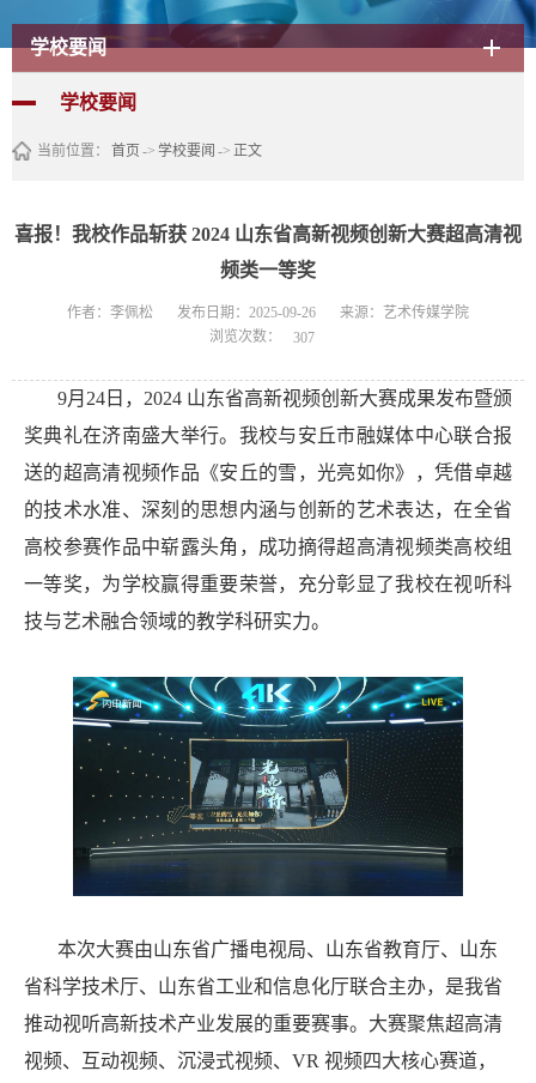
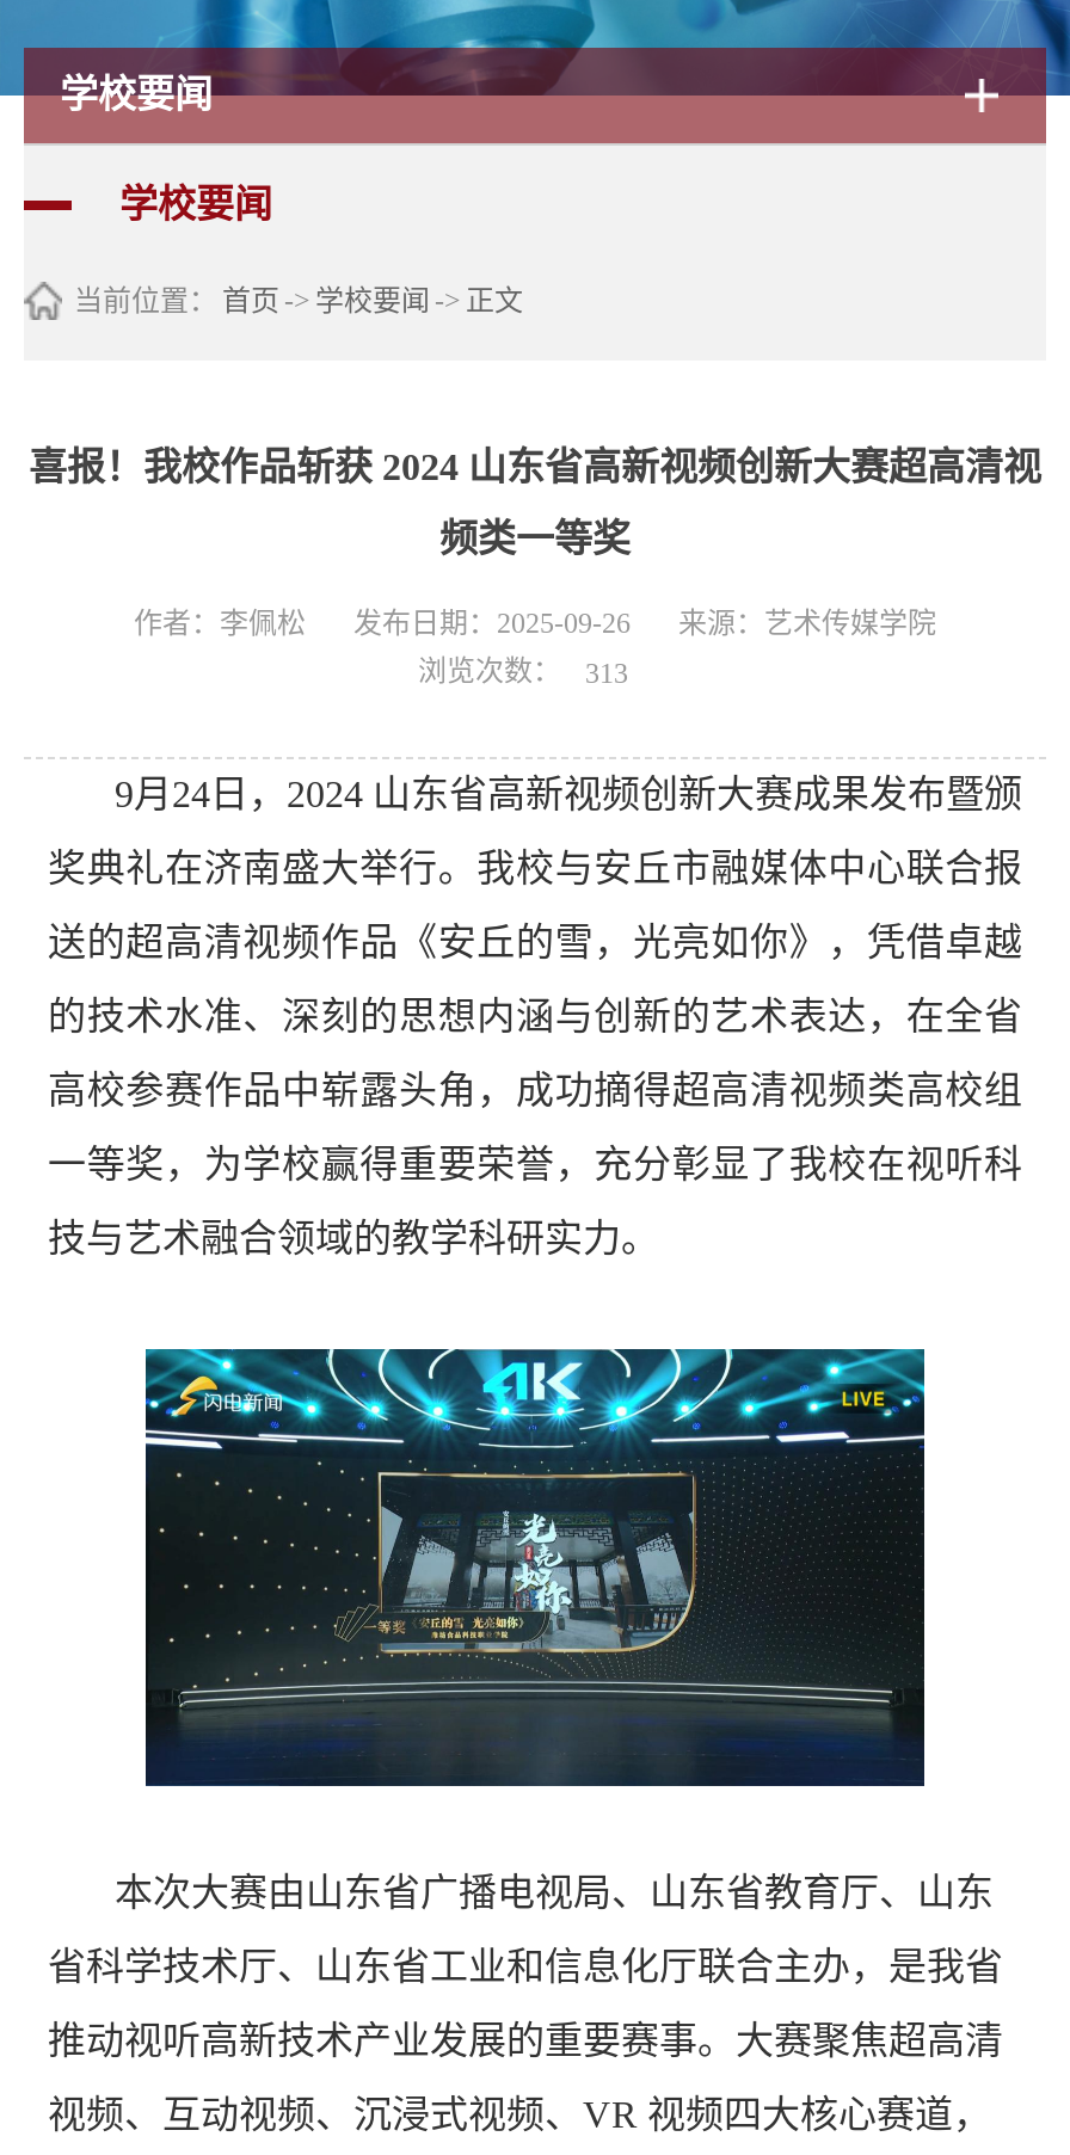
[209,328,315,346] 浏览次数： 307 -> [418,654,628,690] 浏览次数： 313

